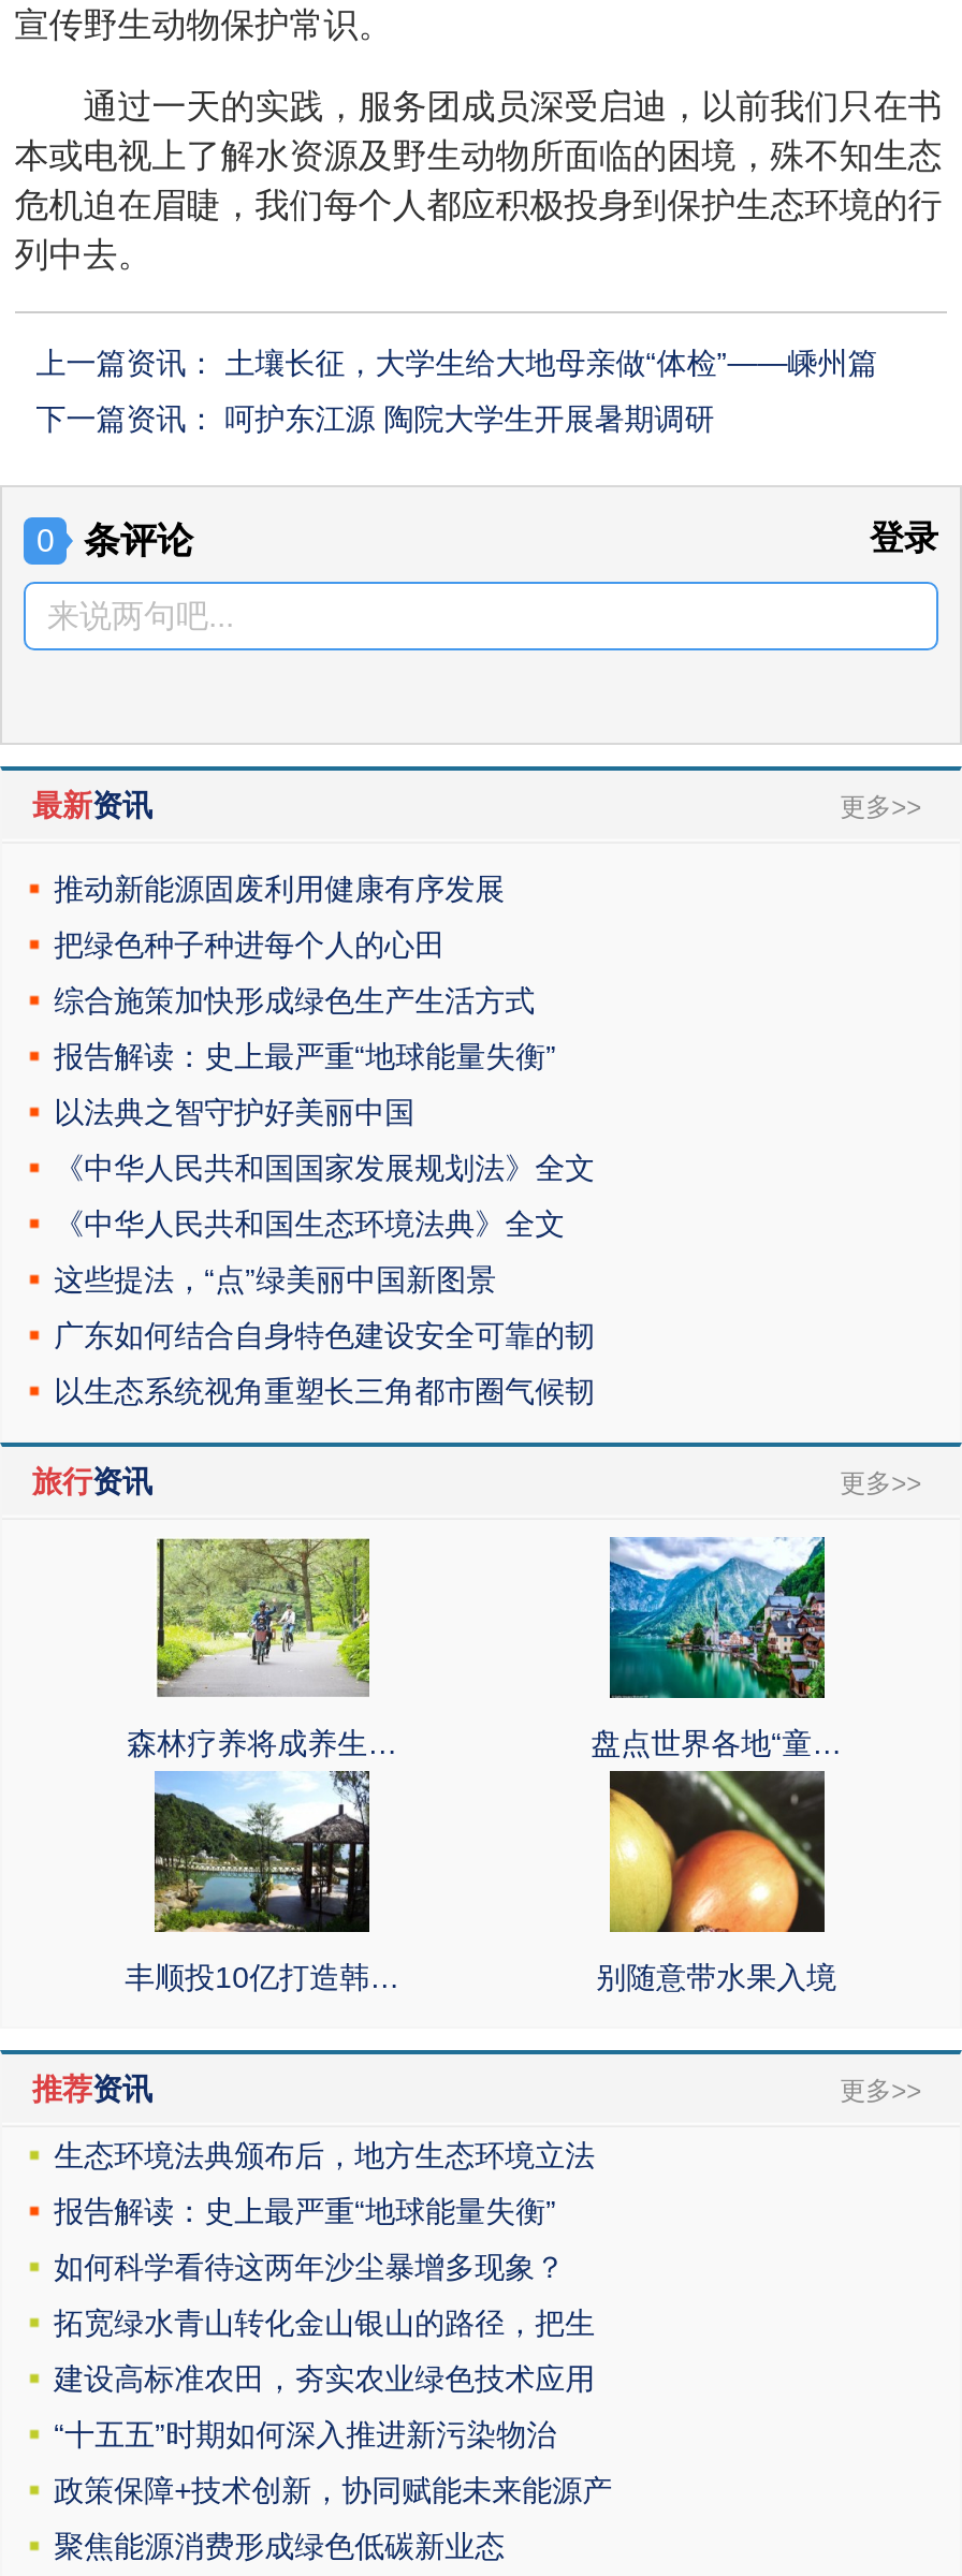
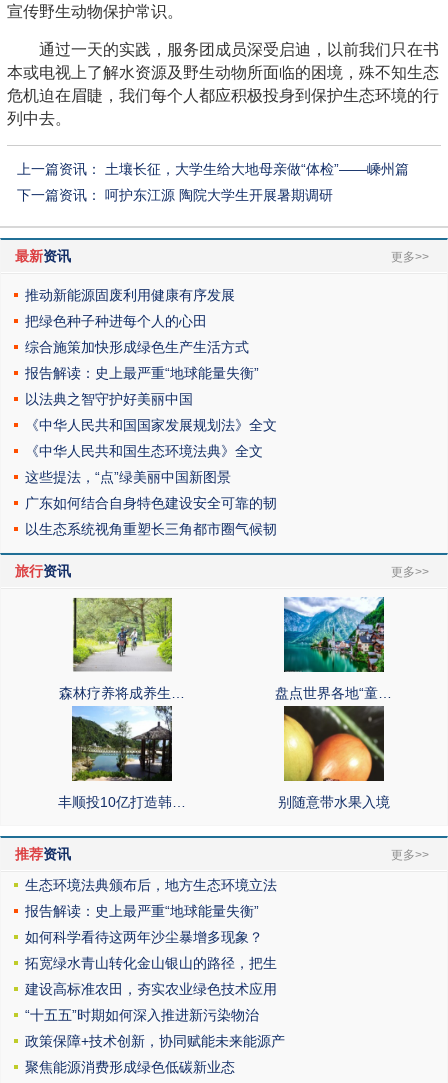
[37,520,938,634] 0 | 条评论 | 登录 | 来说两句吧... -> none

